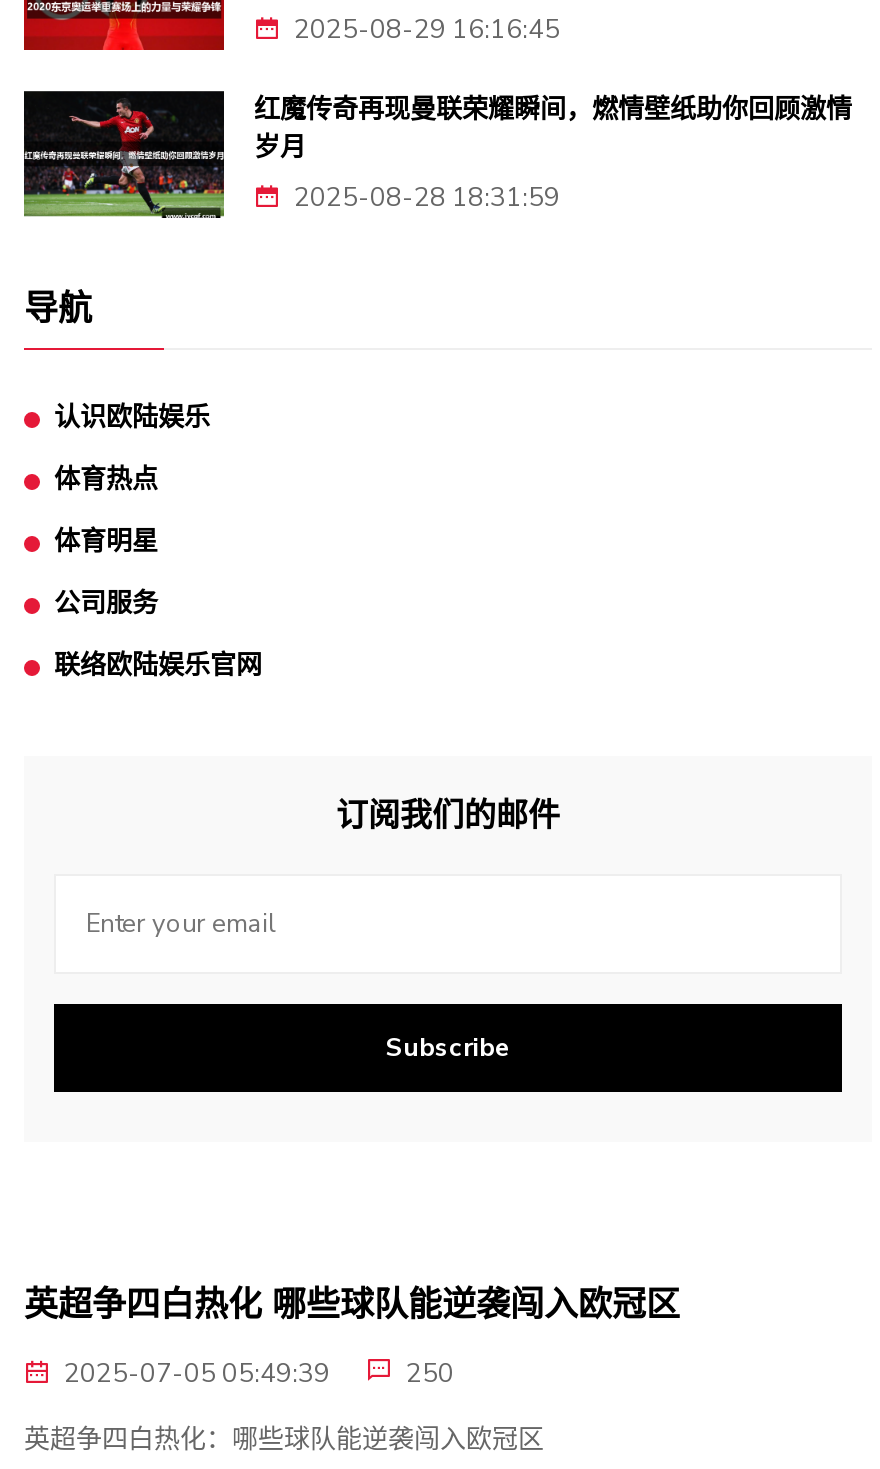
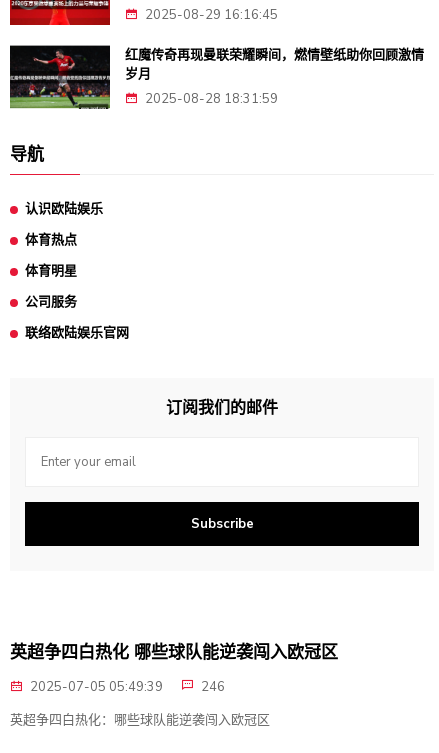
[406,1356,454,1392] 250 -> [201,678,225,696] 246

